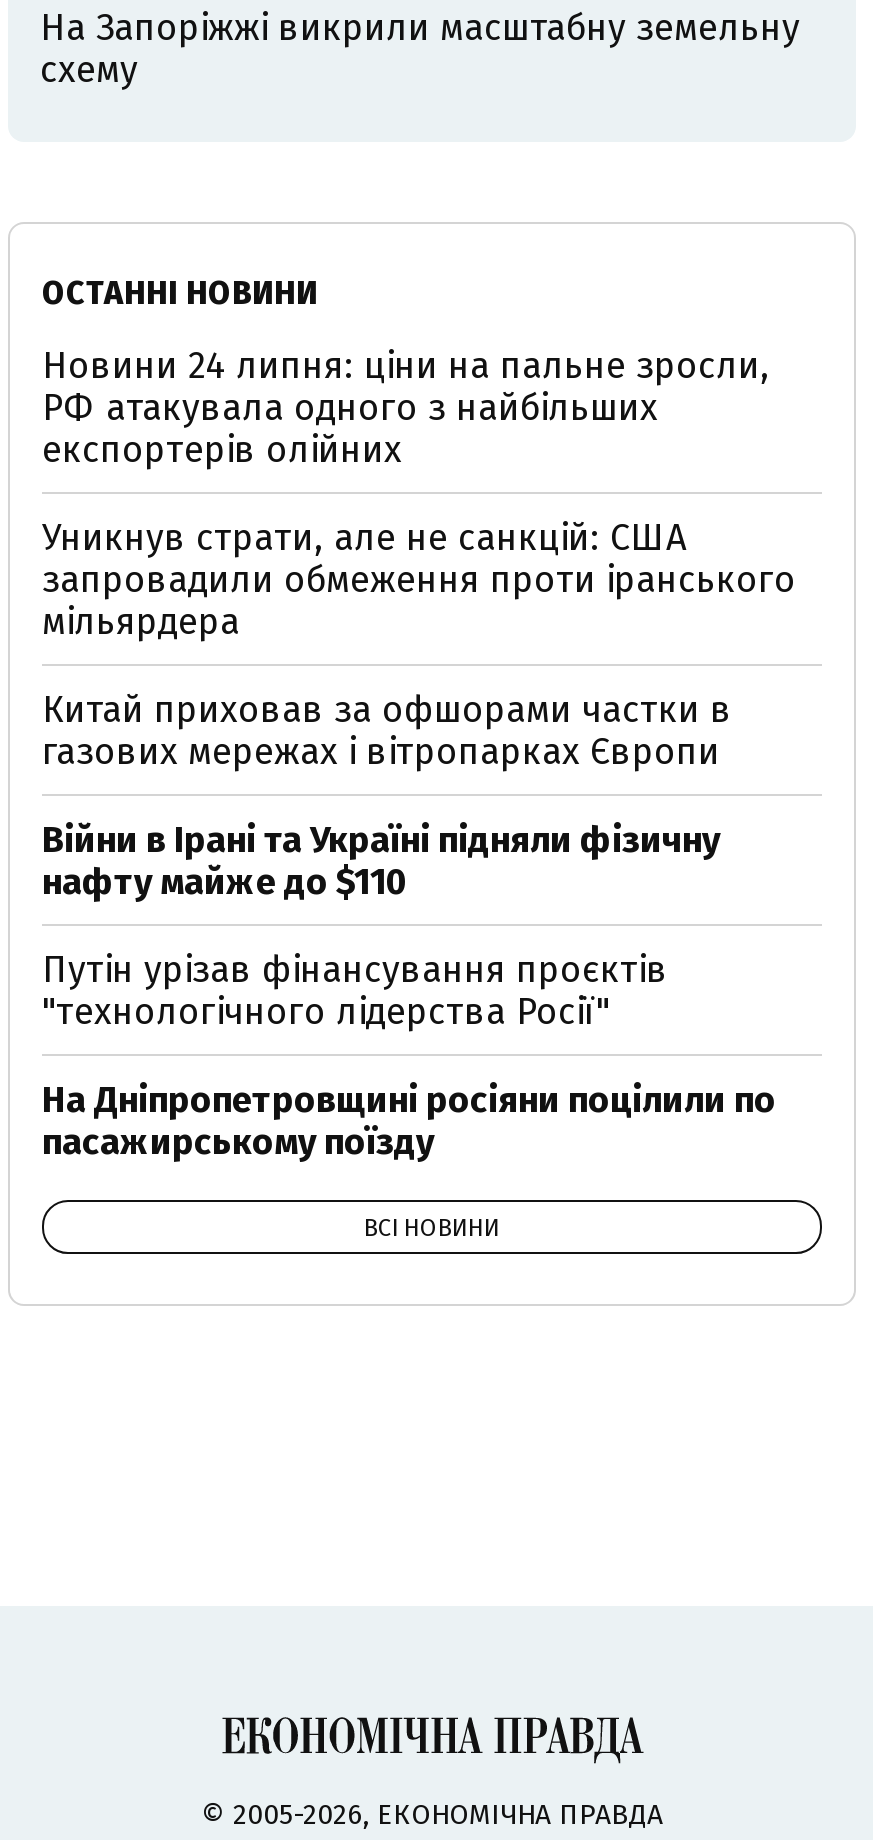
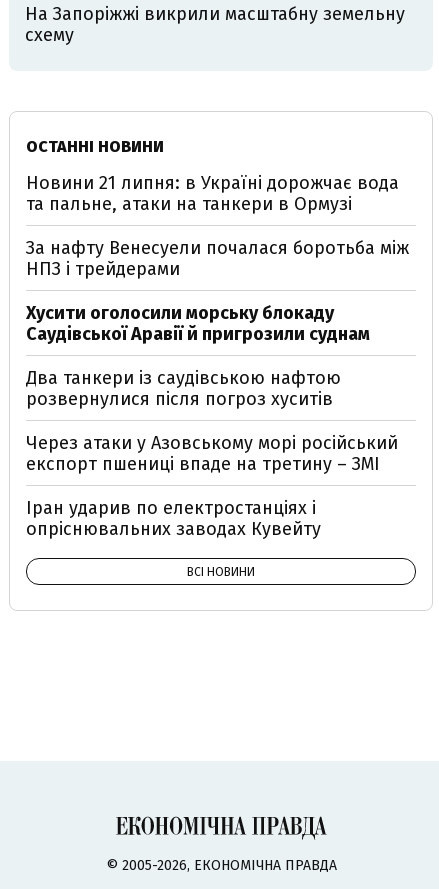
[42,345,770,473] Новини 24 липня: ціни на пальне зросли, | РФ атакувала одного з найбільших | експортерів олійних -> [26,172,399,215] Новини 21 липня: в Україні дорожчає вода | та пальне, атаки на танкери в Ормузі
[42,517,796,645] Уникнув страти, але не санкцій: США | запровадили обмеження проти іранського | мільярдера -> [26,237,409,280] За нафту Венесуели почалася боротьба між | НПЗ і трейдерами
[42,689,732,775] Китай приховав за офшорами частки в | газових мережах і вітропарках Європи -> [26,302,370,345] Хусити оголосили морську блокаду | Саудівської Аравії й пригрозили суднам
[42,819,720,905] Війни в Ірані та Україні підняли фізичну | нафту майже до $110 -> [26,367,341,410] Два танкери із саудівською нафтою | розвернулися після погроз хуситів
[42,949,668,1035] Путін урізав фінансування проєктів | "технологічного лідерства Росії" -> [26,432,398,475] Через атаки у Азовському морі російський | експорт пшениці впаде на третину – ЗМІ
[42,1079,776,1165] На Дніпропетровщині росіяни поцілили по | пасажирському поїзду -> [26,497,321,540] Іран ударив по електростанціях і | опріснювальних заводах Кувейту

